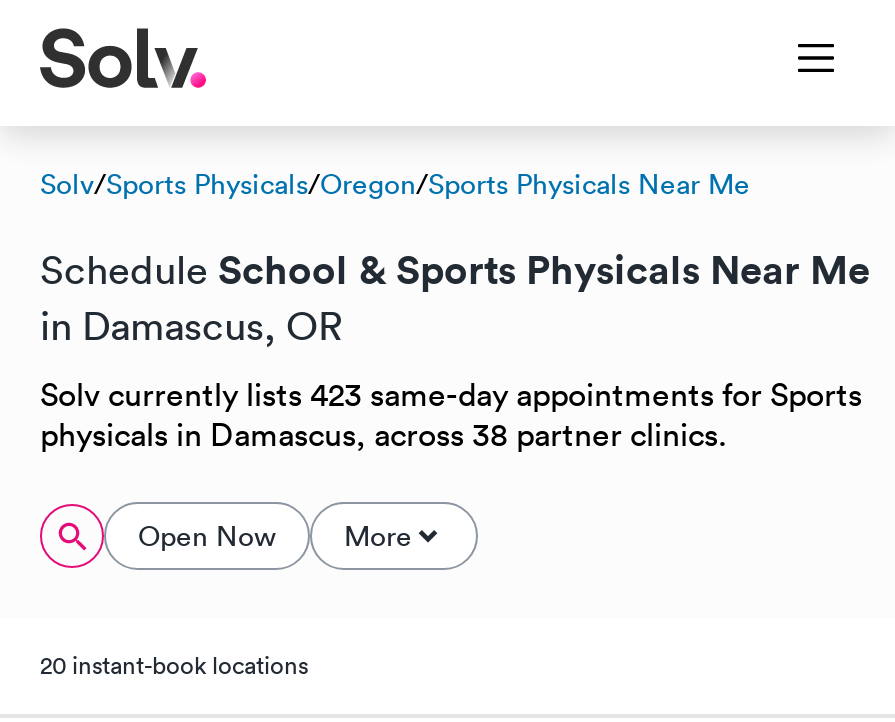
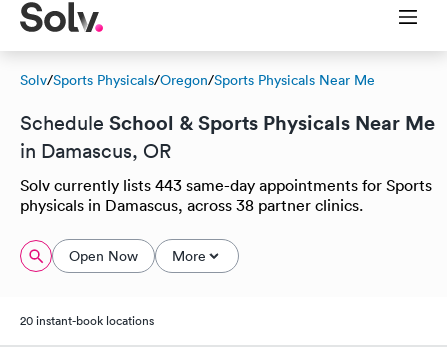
[40,374,862,414] Solv currently lists 423 same-day appointments for Sports -> [20,175,432,195] Solv currently lists 443 same-day appointments for Sports

